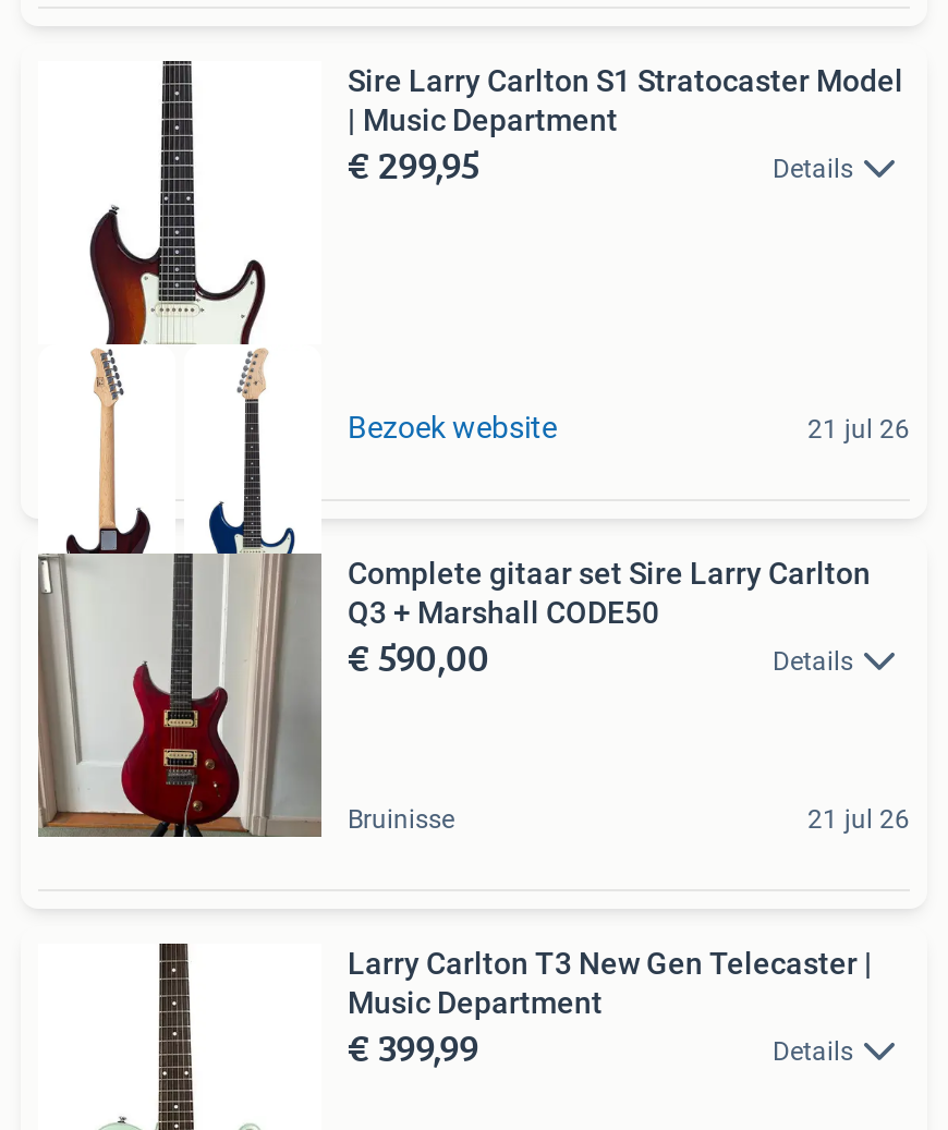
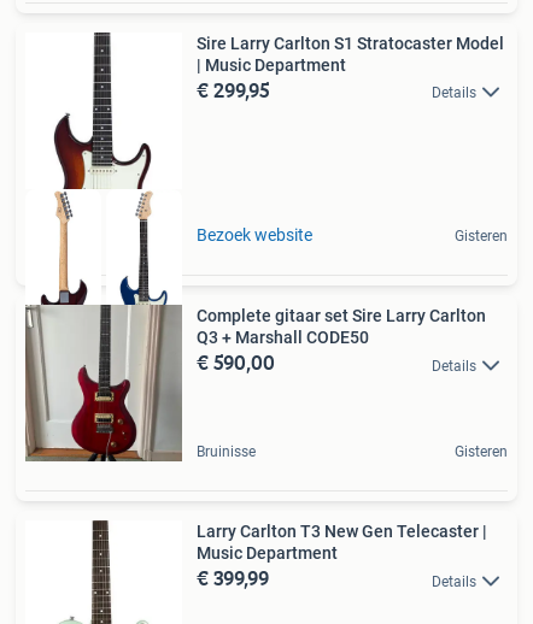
[807,413,910,444] 21 jul 26 -> [455,228,508,245] Gisteren
[807,804,910,834] 21 jul 26 -> [455,444,508,460] Gisteren

